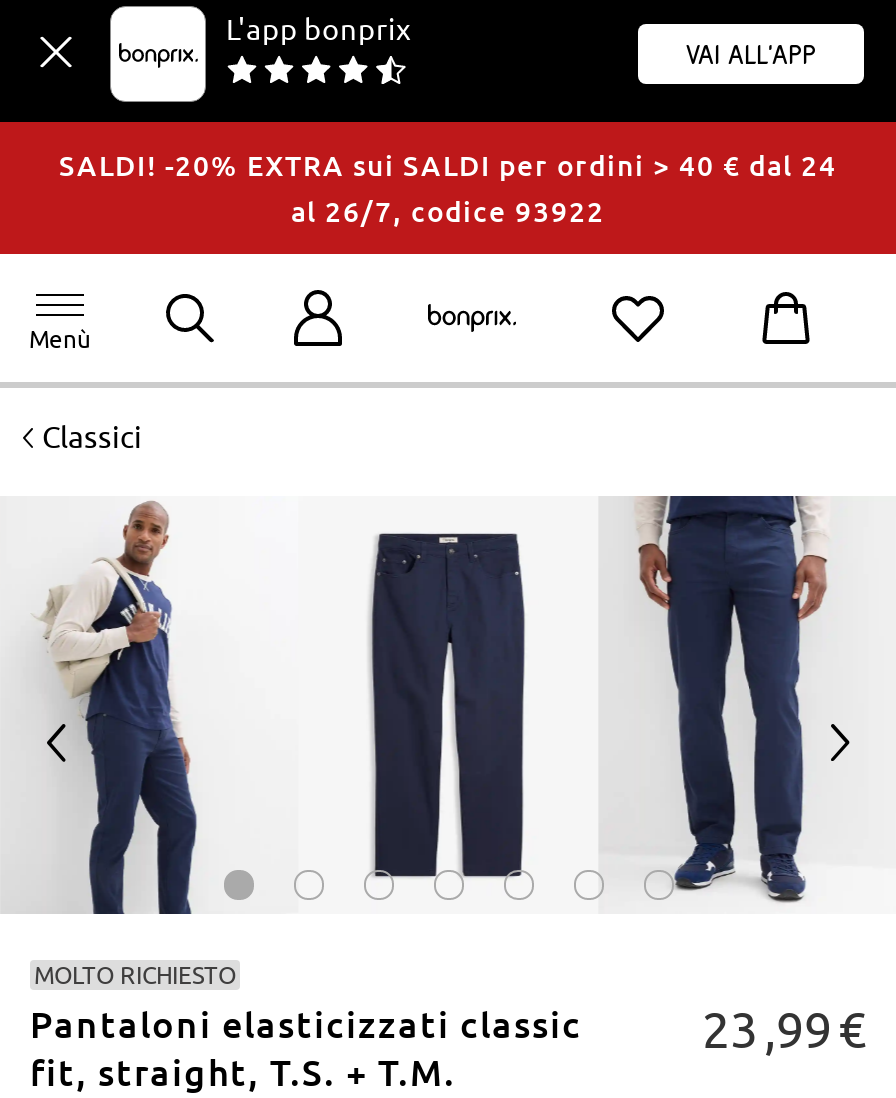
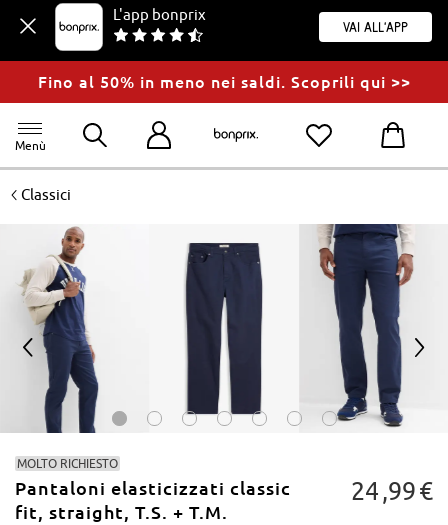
[59,150,837,228] SALDI! -20% EXTRA sui SALDI per ordini > 40 € dal 24 | al 26/7, codice 93922 -> [37,73,410,91] Fino al 50% in meno nei saldi. Scoprili qui >>
[702,1000,866,1058] 23 99 € -> [351,476,433,505] 24 99 €

